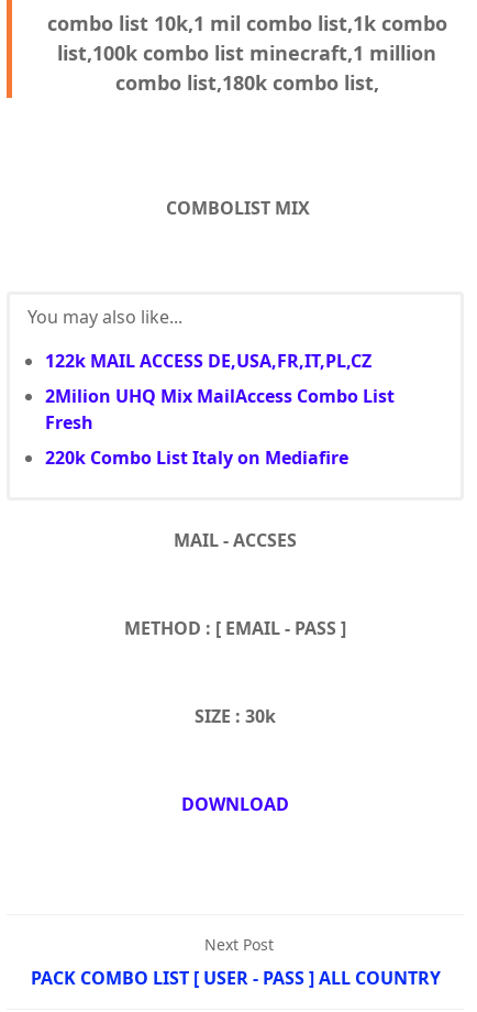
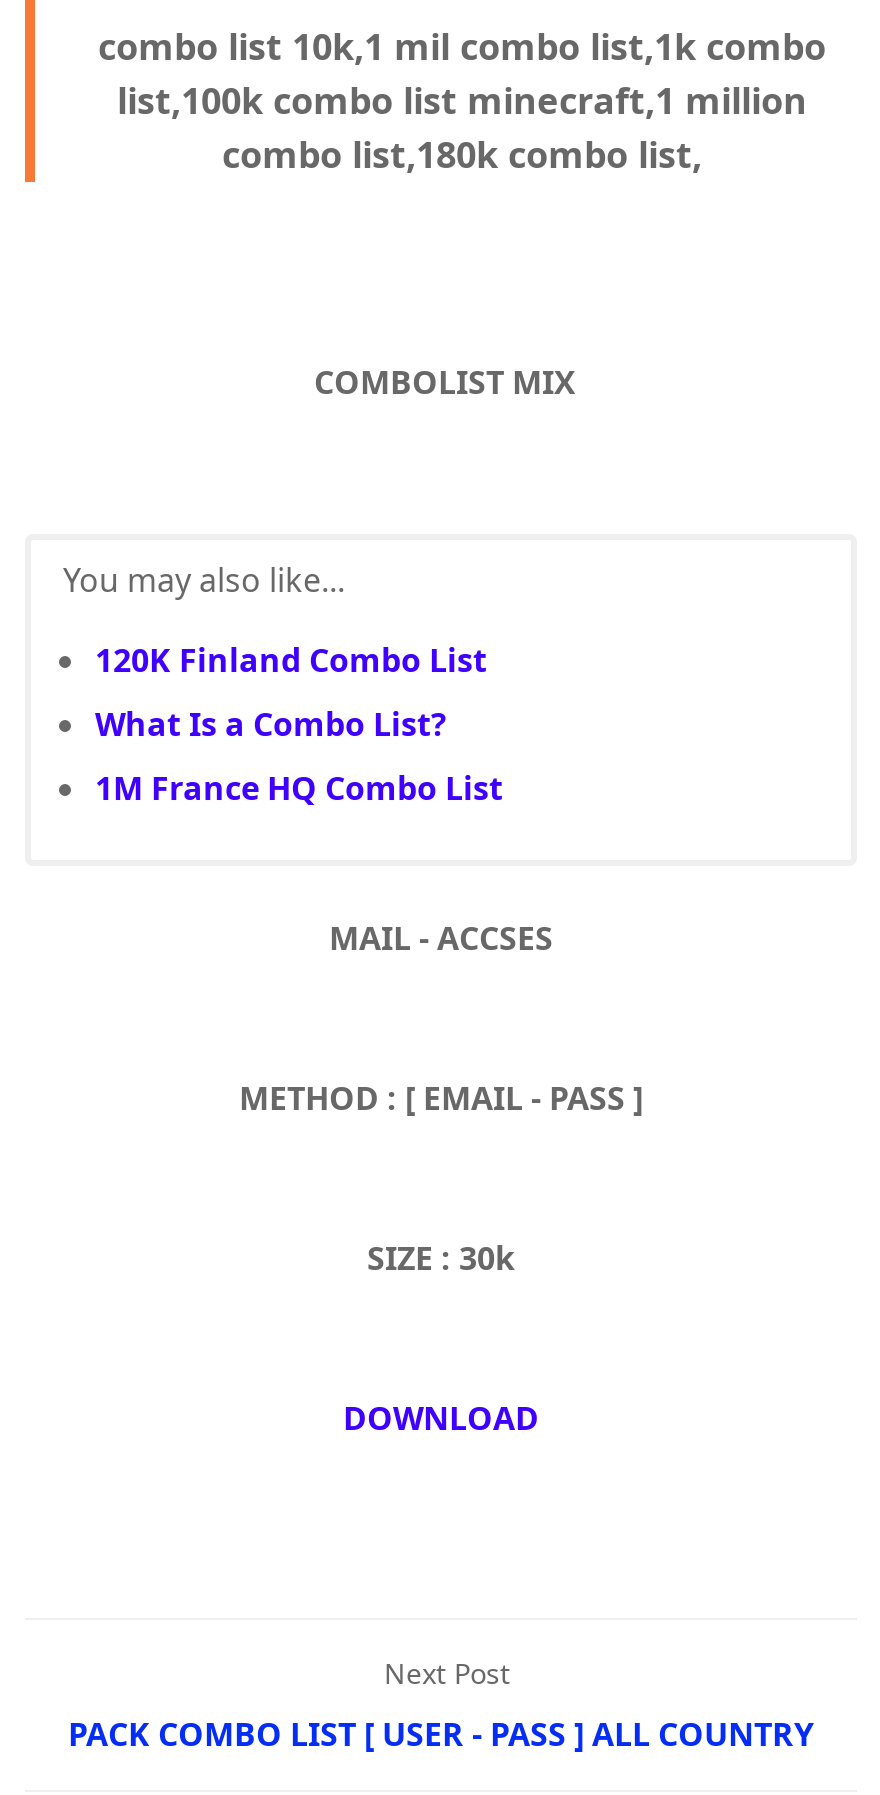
[45,349,371,373] 122k MAIL ACCESS DE,USA,FR,IT,PL,CZ -> [95,638,487,682] 120K Finland Combo List
[45,384,395,435] 2Milion UHQ Mix MailAccess Combo List | Fresh -> [95,702,447,746] What Is a Combo List?
[45,446,348,470] 220k Combo List Italy on Mediafire -> [95,766,503,810] 1M France HQ Combo List

